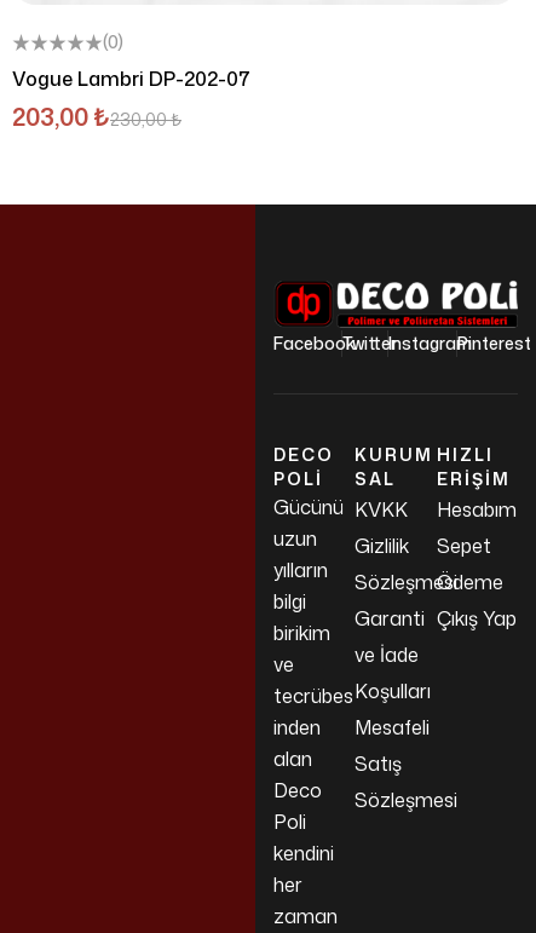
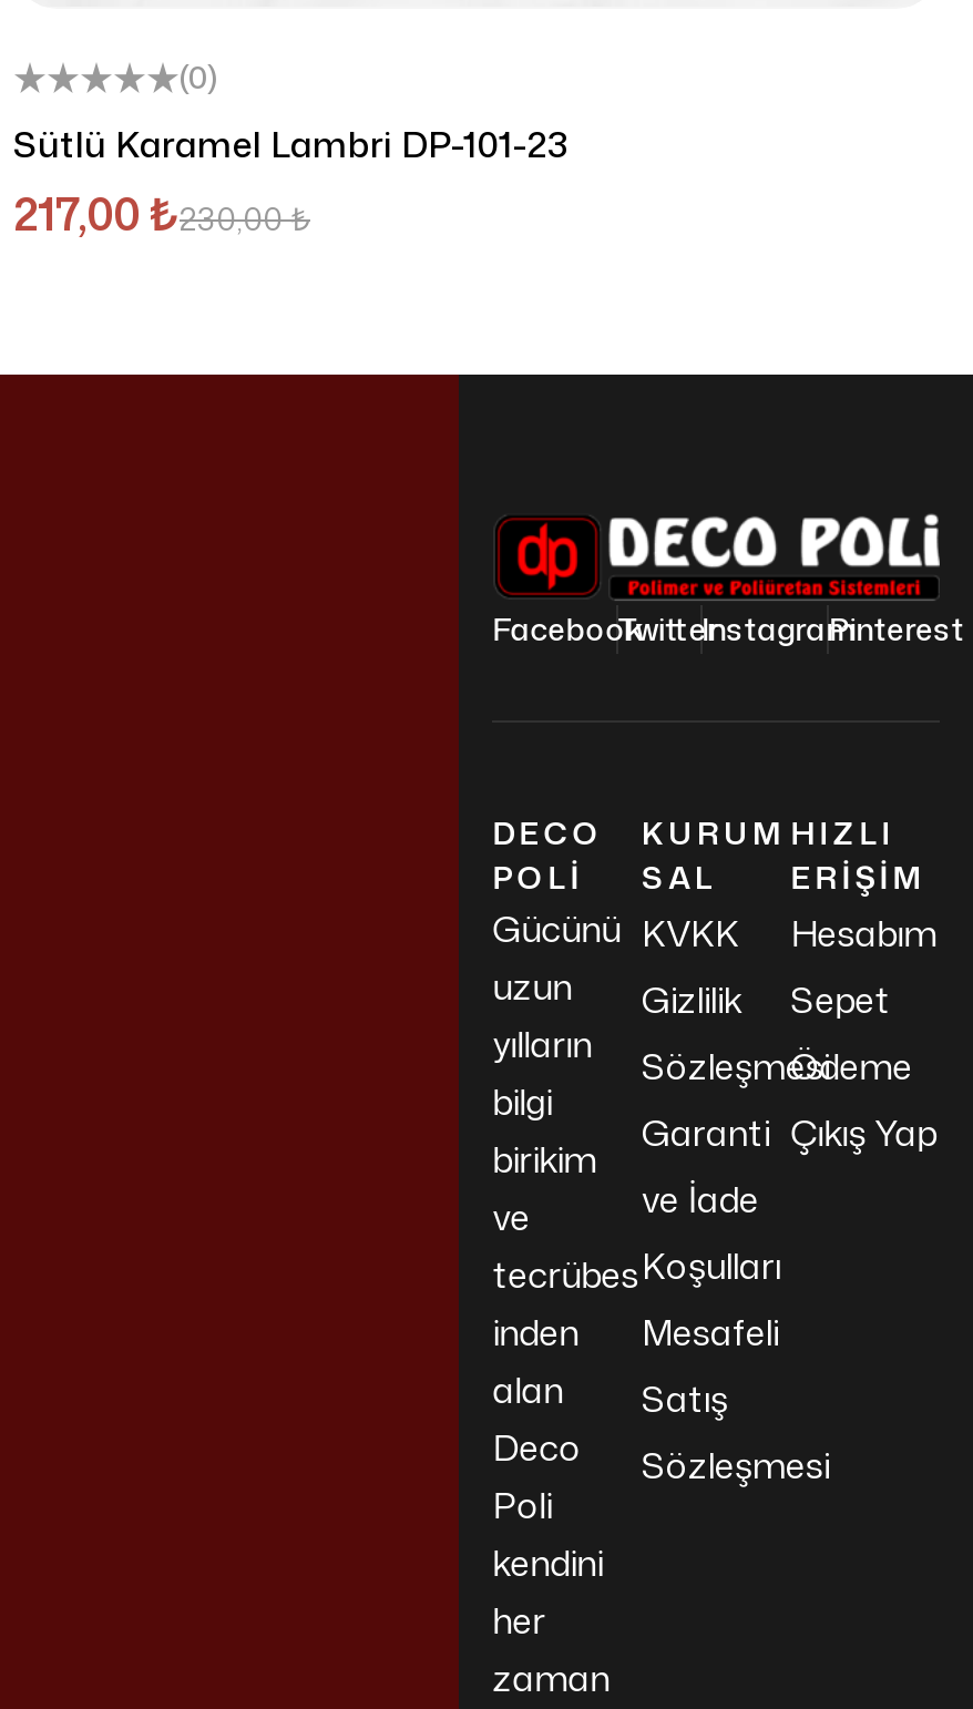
[12,65,250,92] Vogue Lambri DP-202-07 -> [13,119,572,168] Sütlü Karamel Lambri DP-101-23
[12,99,181,133] 203,00 ₺ 230,00₺ -> [13,182,310,244] 217,00 ₺ 230,00₺

